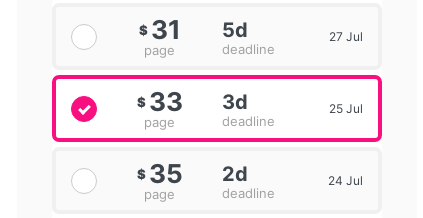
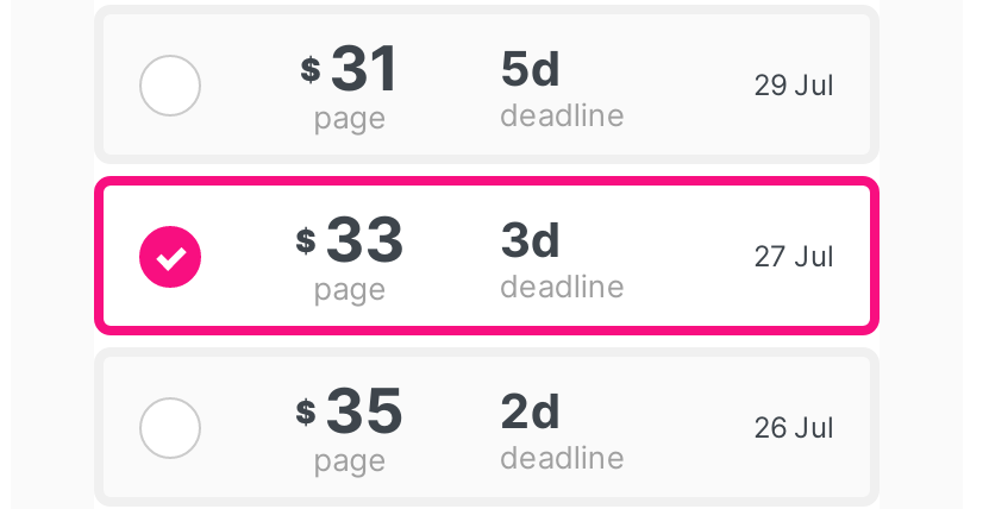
[329,29,363,44] 27 Jul -> [753,67,834,103] 29 Jul
[329,101,363,116] 25 Jul -> [753,238,834,274] 27 Jul
[328,173,363,188] 24 Jul -> [753,410,834,445] 26 Jul

